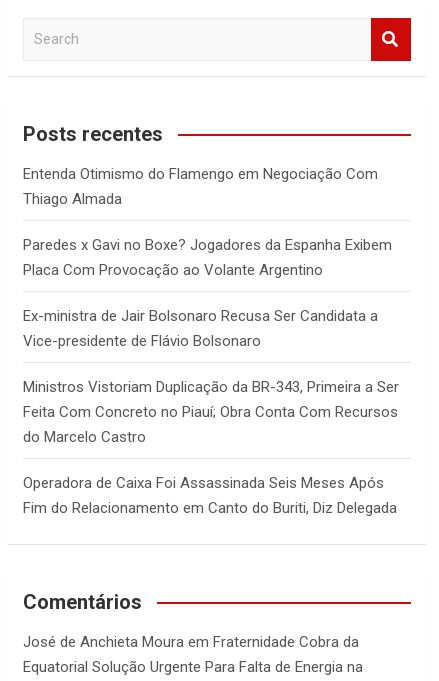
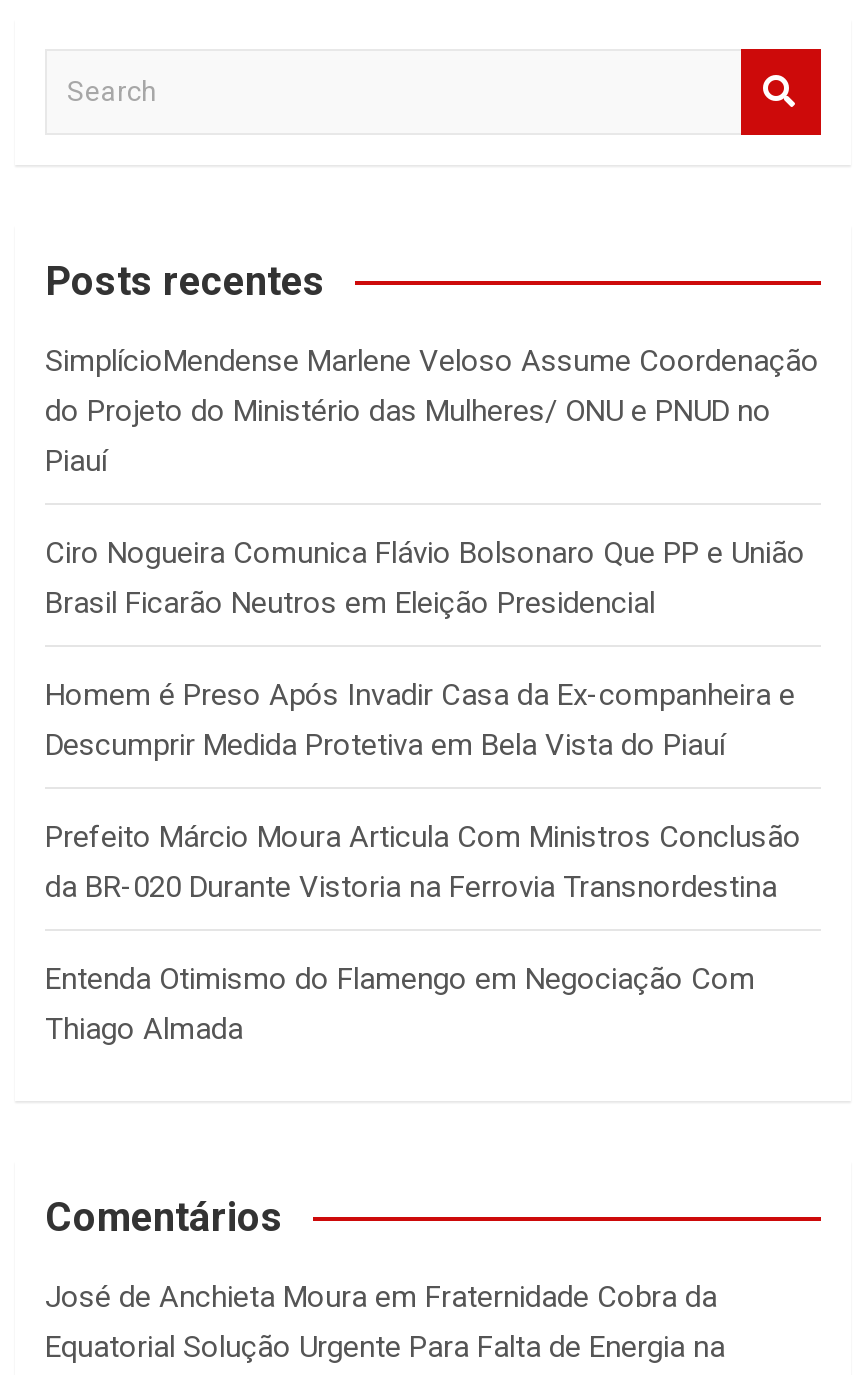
none -> [45,343,819,905] SimplícioMendense Marlene Veloso Assume Coordenação | do Projeto do Ministério das Mulheres/ ONU e PNUD no | Piauí | Ciro Nogueira Comunica Flávio Bolsonaro Que PP e União | Brasil Ficarão Neutros em Eleição Presidencial | Homem é Preso Após Invadir Casa da Ex-companheira e | Descumprir Medida Protetiva em Bela Vista do Piauí | Prefeito Márcio Moura Articula Com Ministros Conclusão | da BR-020 Durante Vistoria na Ferrovia Transnordestina
moved [23,165,378,208] -> [45,961,755,1047]: Entenda Otimismo do Flamengo em Negociação Com | Thiago Almada
[23,236,399,517] Paredes x Gavi no Boxe? Jogadores da Espanha Exibem | Placa Com Provocação ao Volante Argentino | Ex-ministra de Jair Bolsonaro Recusa Ser Candidata a | Vice-presidente de Flávio Bolsonaro | Ministros Vistoriam Duplicação da BR-343, Primeira a Ser | Feita Com Concreto no Piauí; Obra Conta Com Recursos | do Marcelo Castro | Operadora de Caixa Foi Assassinada Seis Meses Após | Fim do Relacionamento em Canto do Buriti, Diz Delegada -> none

